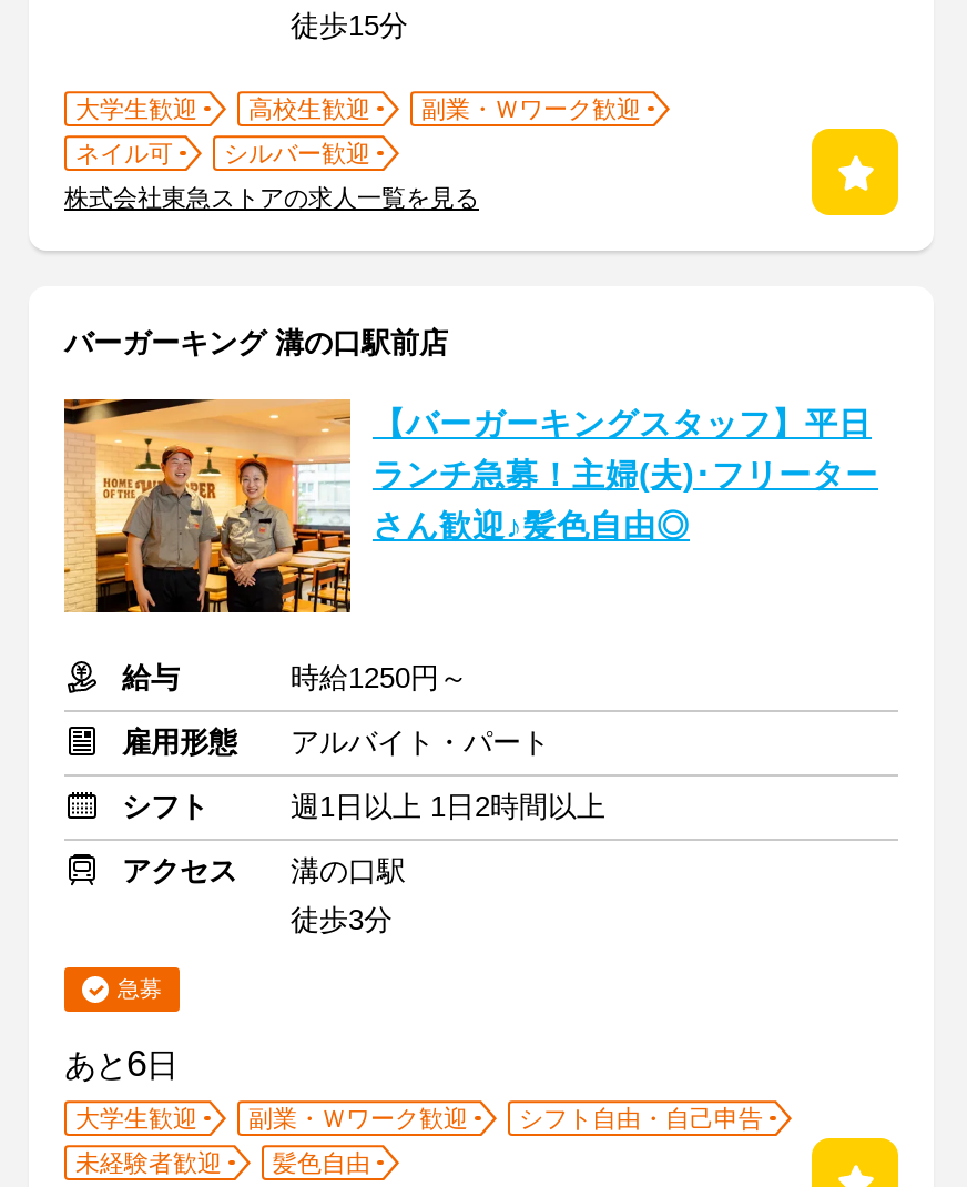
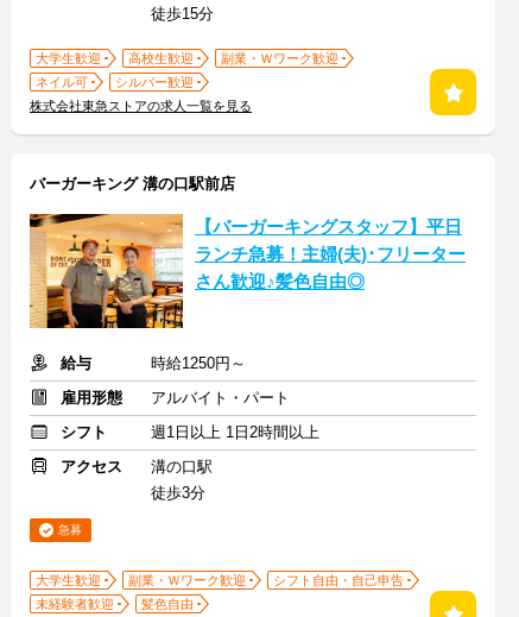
[64,1043,177,1085] あと6日 -> none

